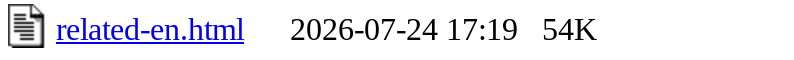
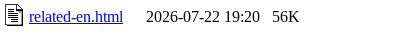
[290,12,598,46] 2026-07-24 17:19 | 54K -> [146,8,300,25] 2026-07-22 19:20 | 56K

